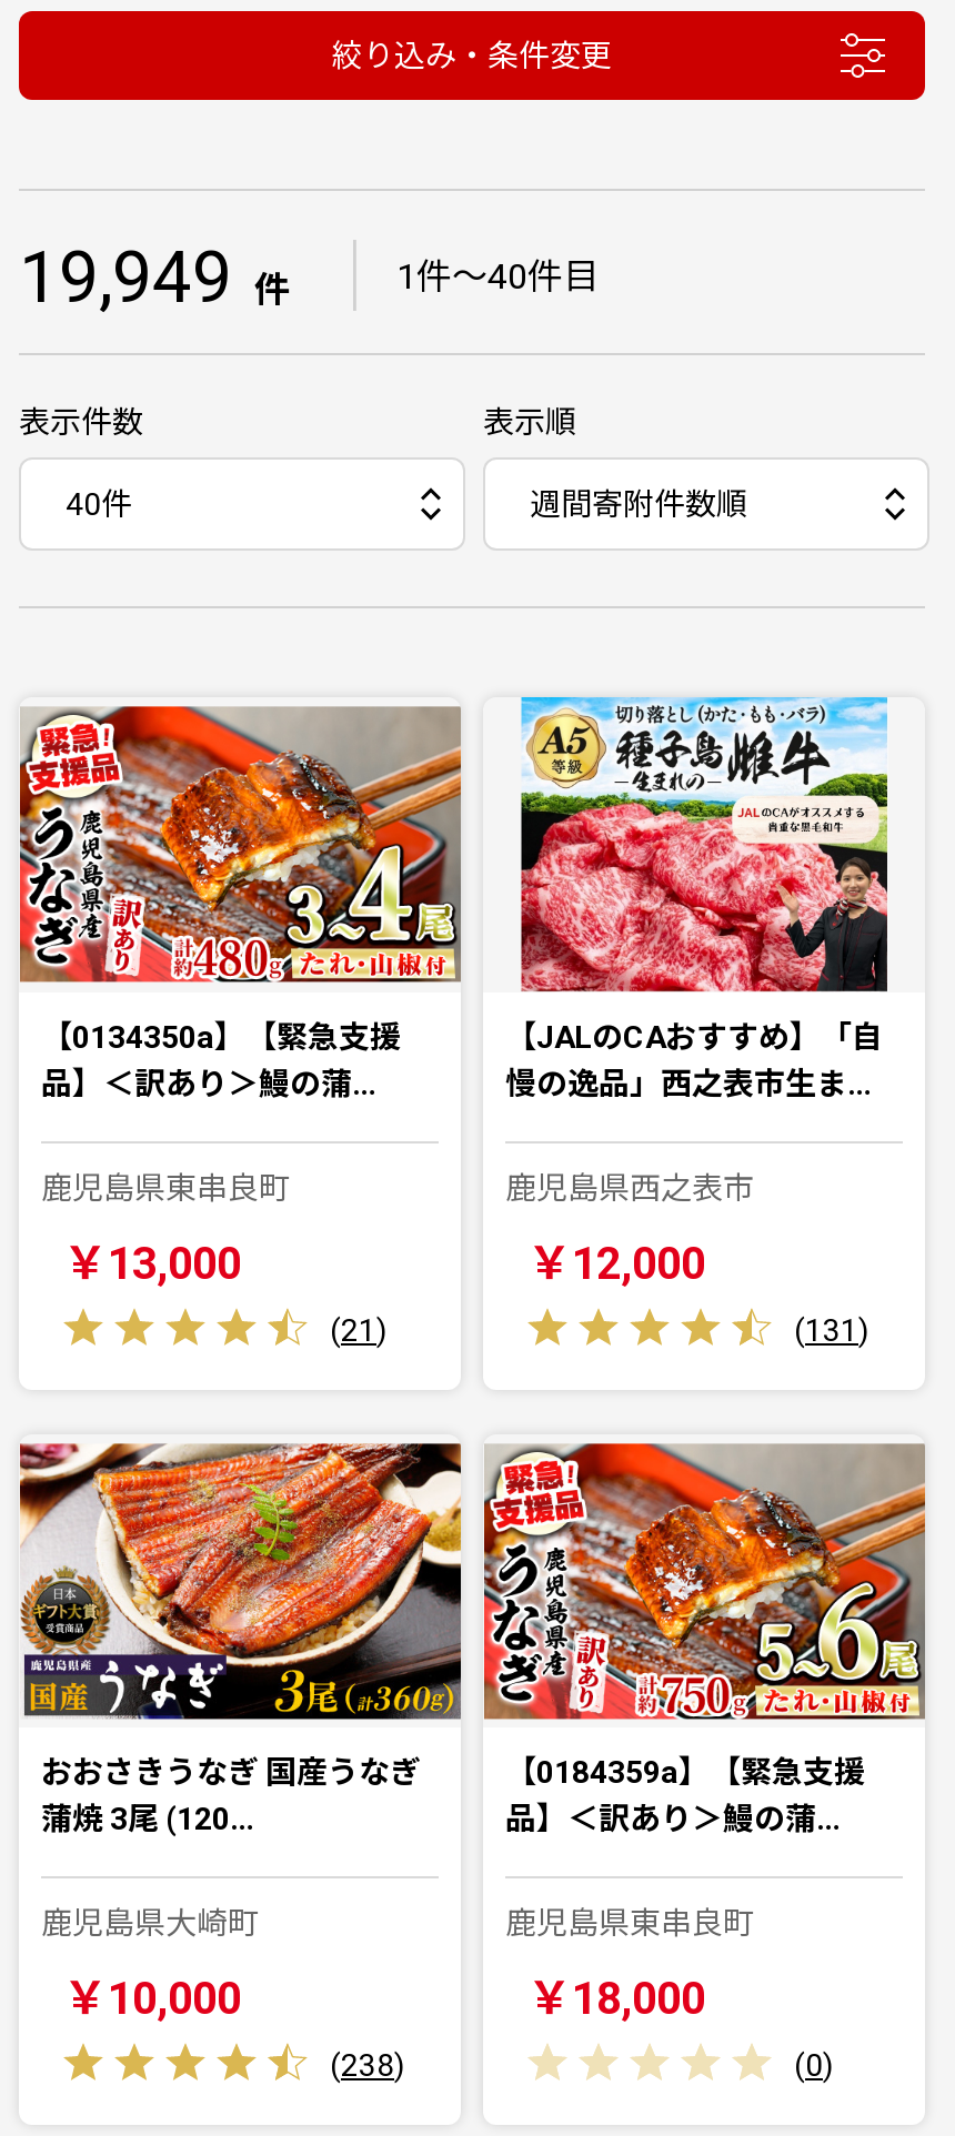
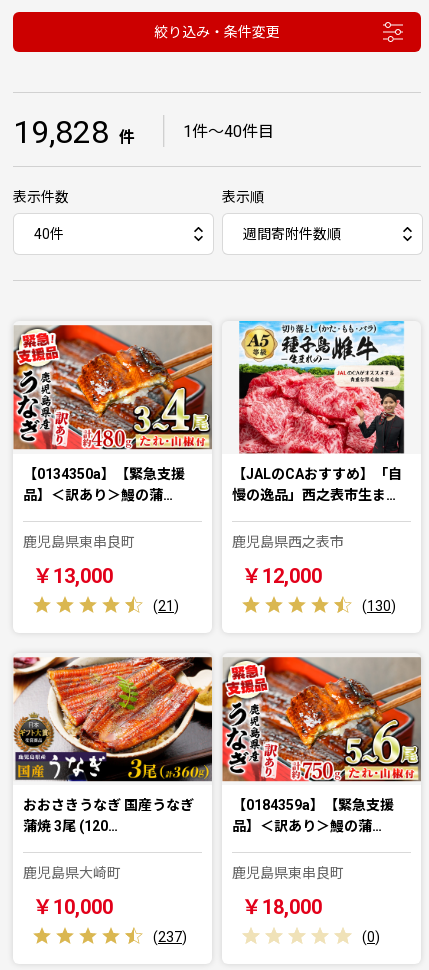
[19,235,599,320] 19,949 件 ｜ 1件〜40件目 -> [13,113,274,151] 19,828 件 ｜ 1件〜40件目
[794,1312,869,1347] (131) -> [362,598,396,614] (130)
[330,2048,405,2083] (238) -> [153,929,187,945] (237)

